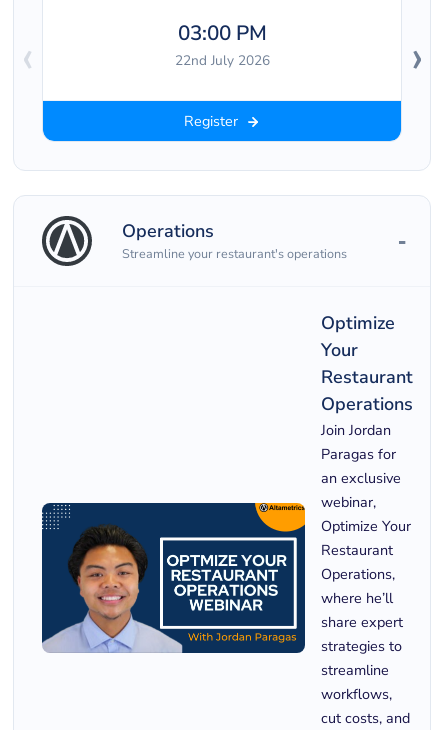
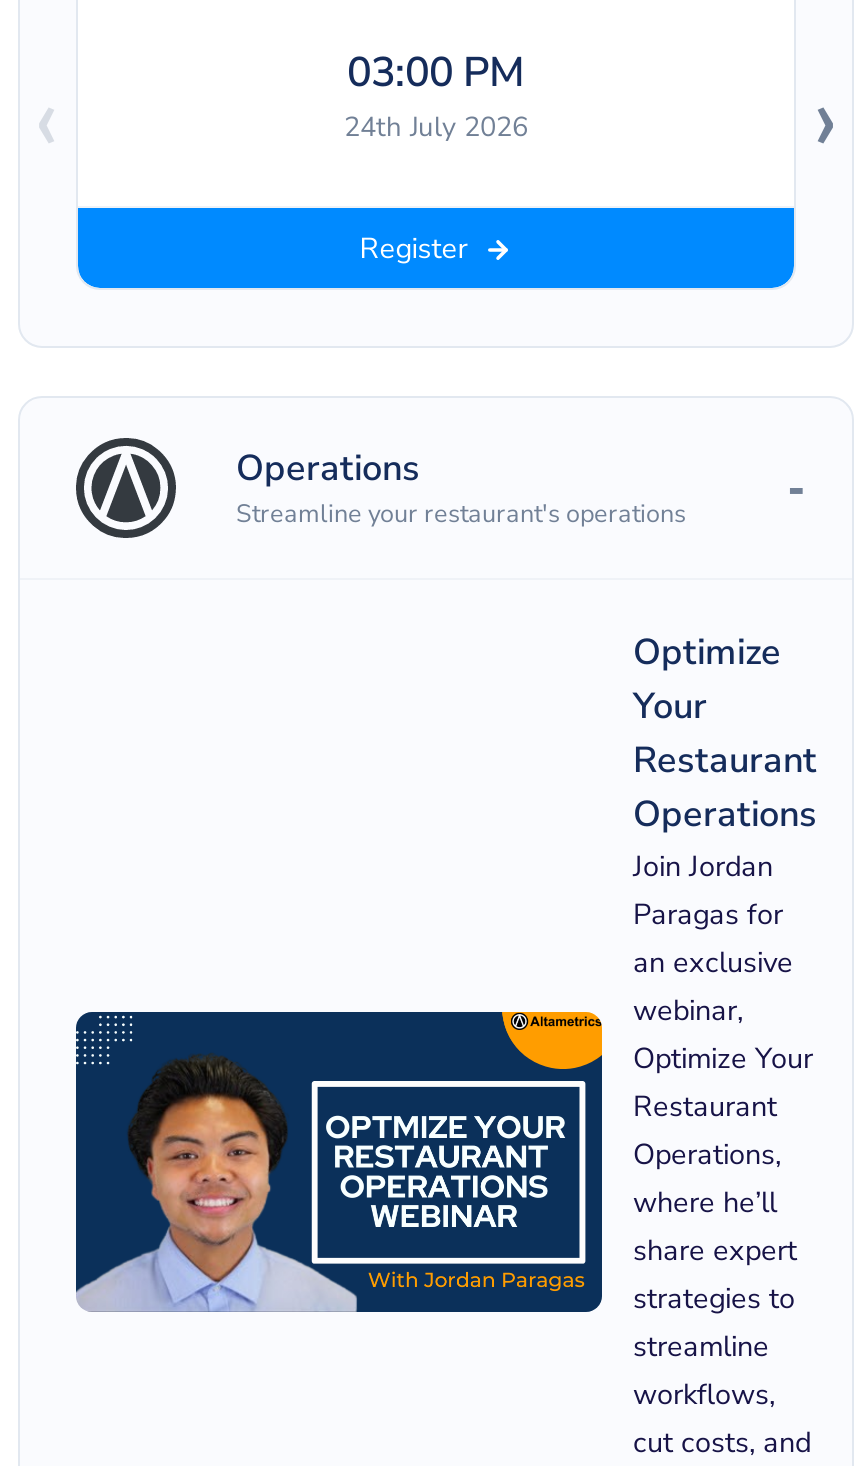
[174,50,269,69] 22nd July 2026 -> [344,107,528,145] 24th July 2026

